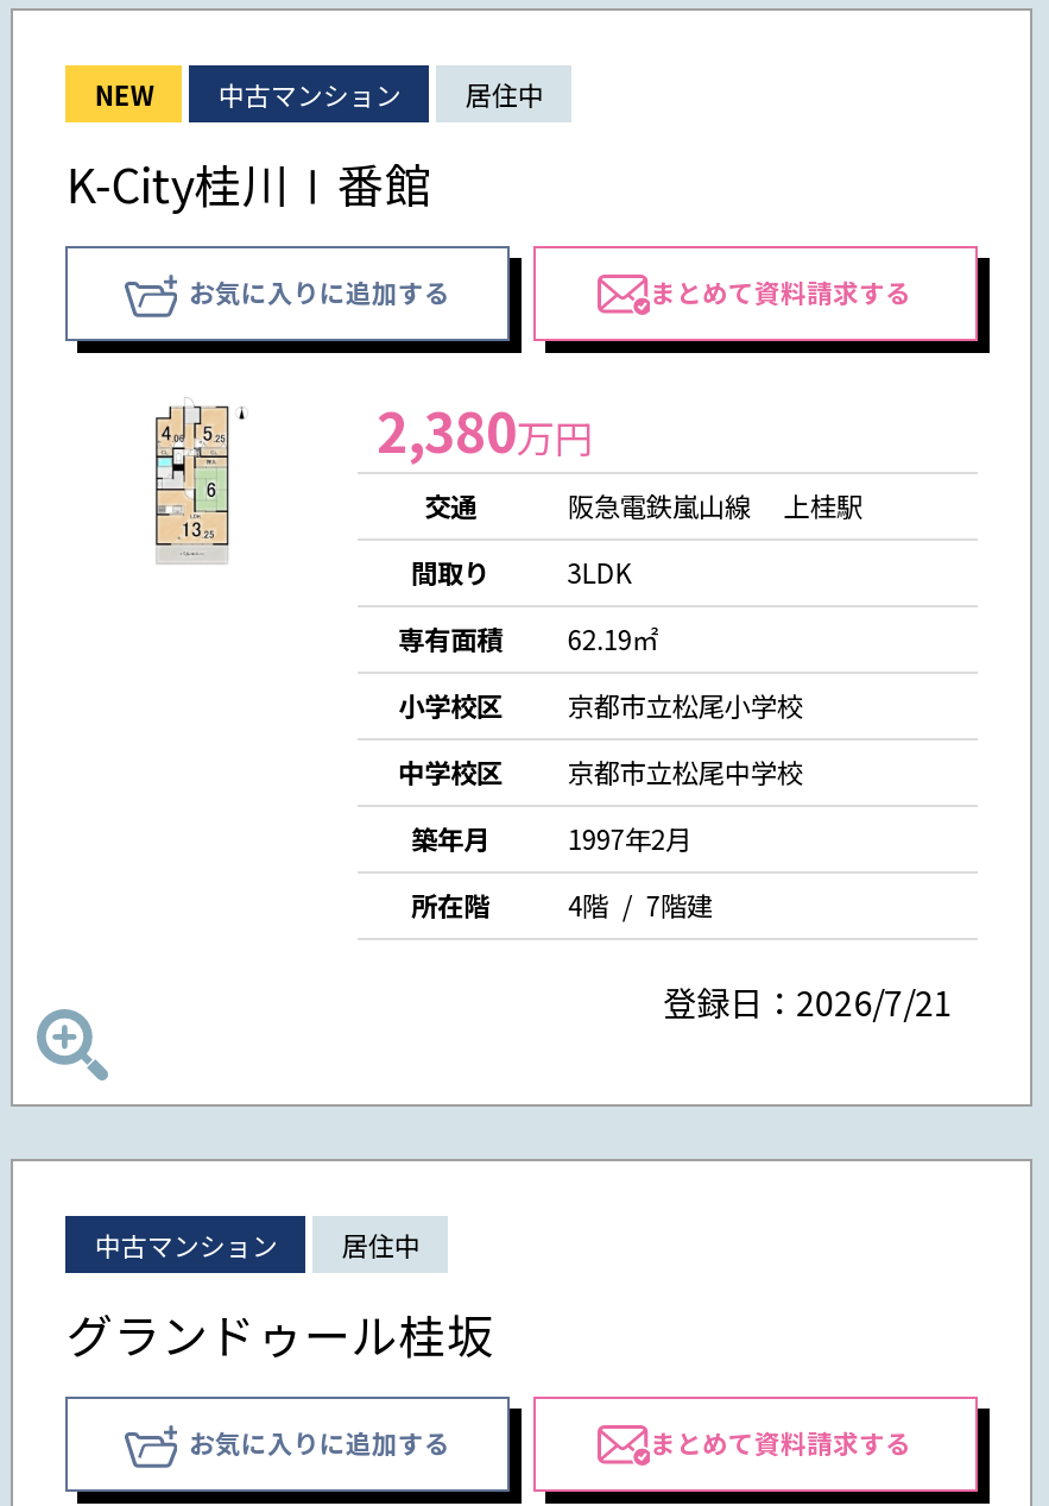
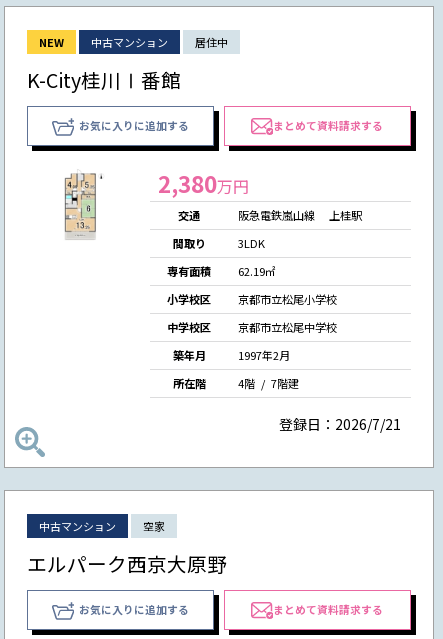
[342,1225,420,1263] 居住中 -> [143,518,165,534] 空家
[66,1300,494,1369] グランドゥール桂坂 -> [27,549,227,578] エルパーク西京大原野

